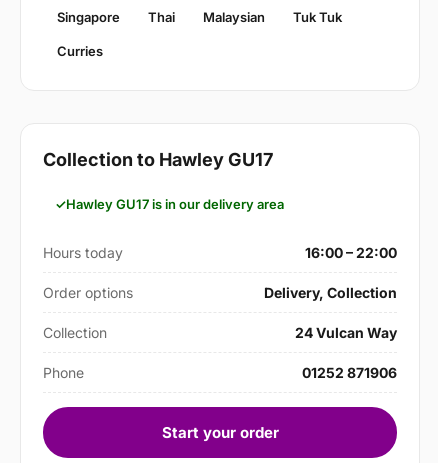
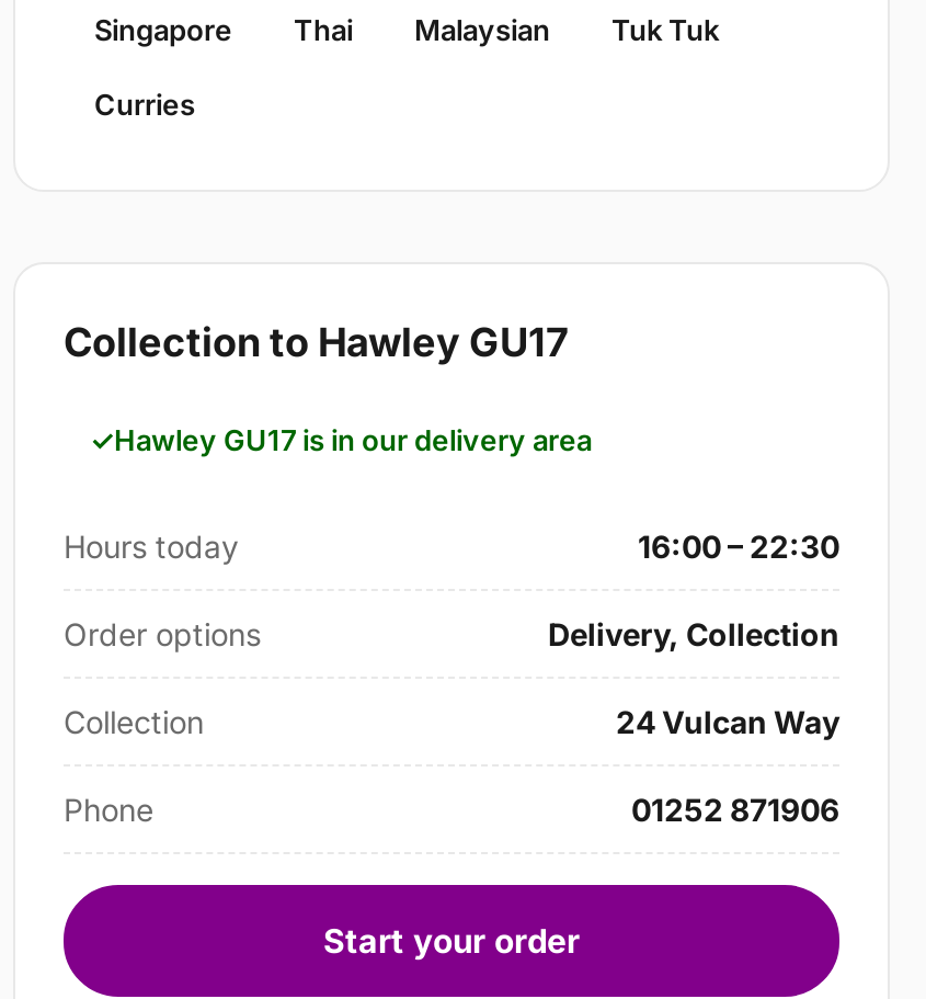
[305,244,397,261] 16:00 – 22:00 -> [638,528,839,566] 16:00 – 22:30

